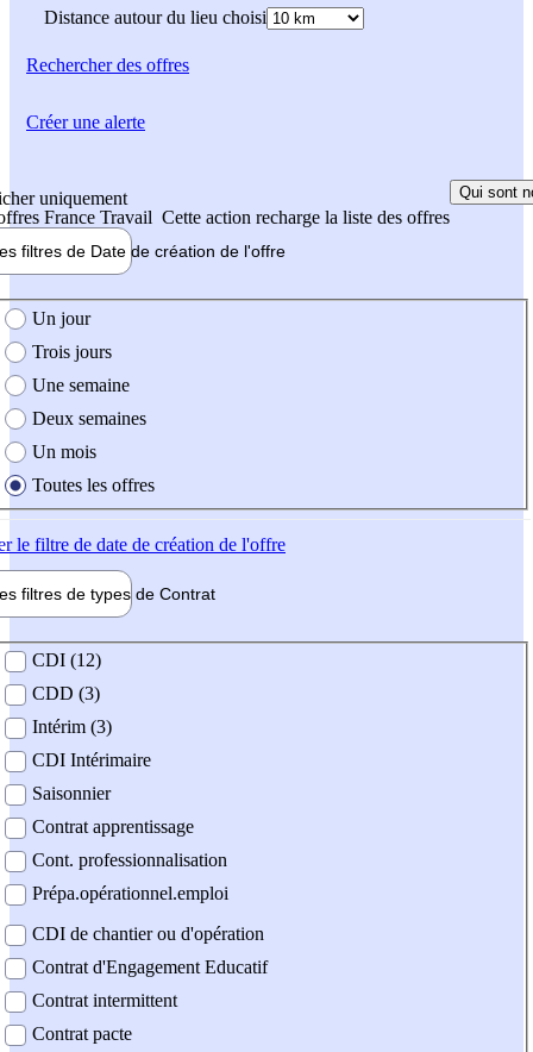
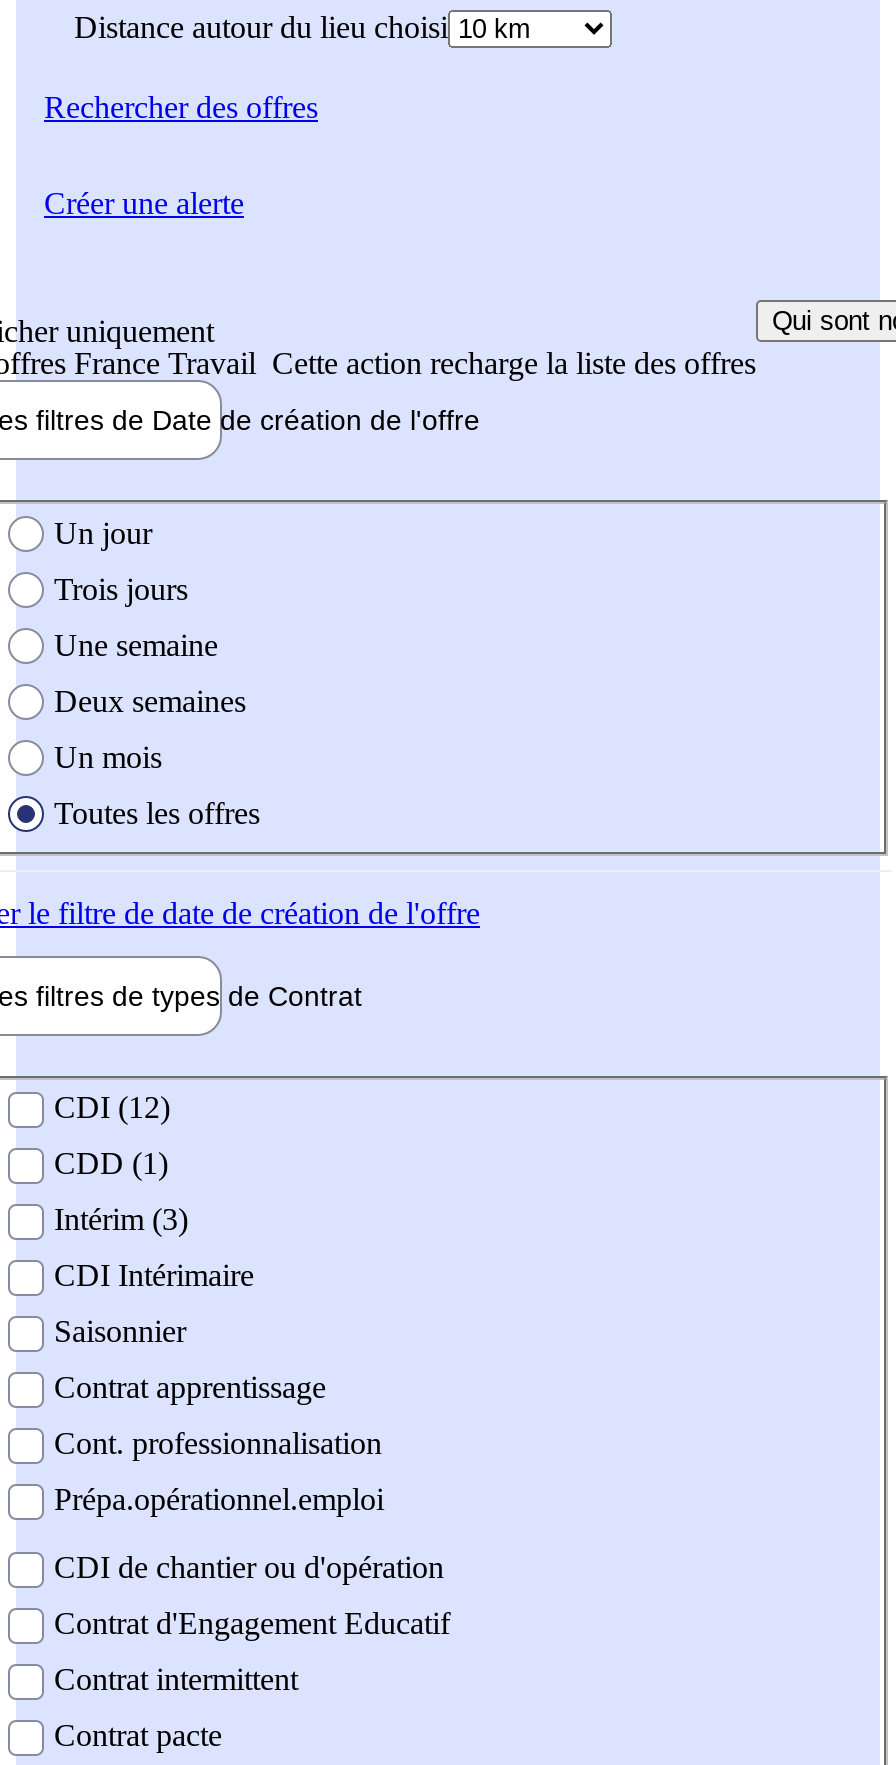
[32,683,100,704] CDD (3) -> [54,1146,168,1180] CDD (1)

